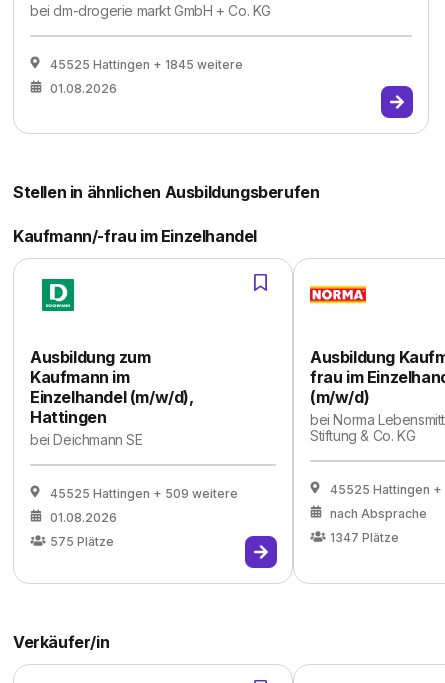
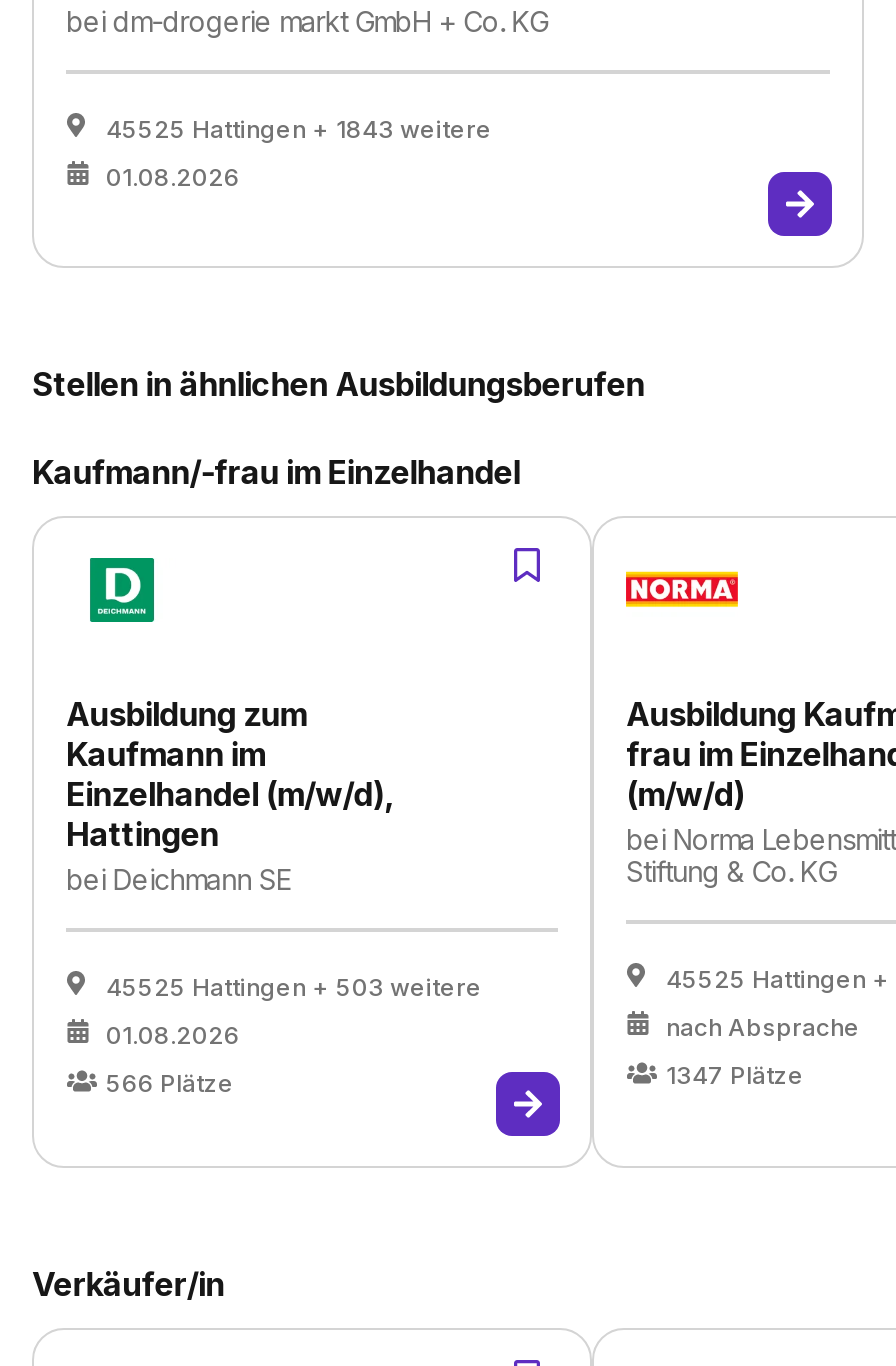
[50,57,243,72] 45525 Hattingen + 1845 weitere -> [106,114,492,144] 45525 Hattingen + 1843 weitere
[50,486,238,501] 45525 Hattingen + 509 weitere -> [106,972,482,1002] 45525 Hattingen + 503 weitere
[50,534,114,549] 575 Plätze -> [106,1068,234,1098] 566 Plätze

